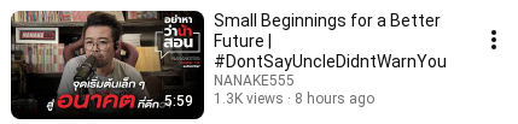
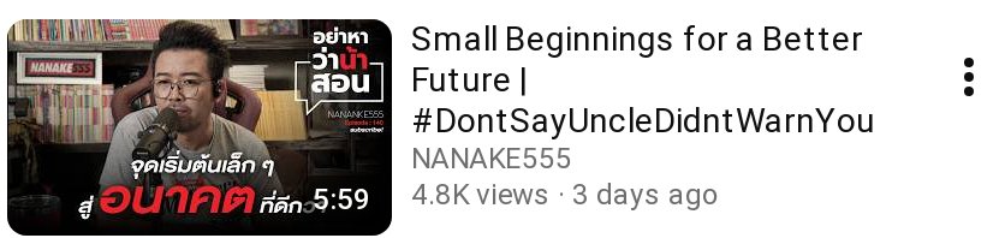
[214,90,284,107] 1.3K views -> [411,178,551,212] 4.8K views
[295,90,374,107] 8 hours ago -> [572,178,719,212] 3 days ago

